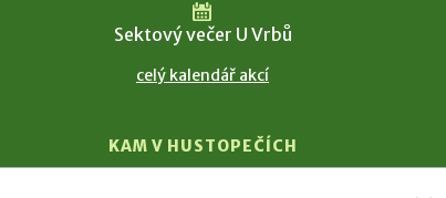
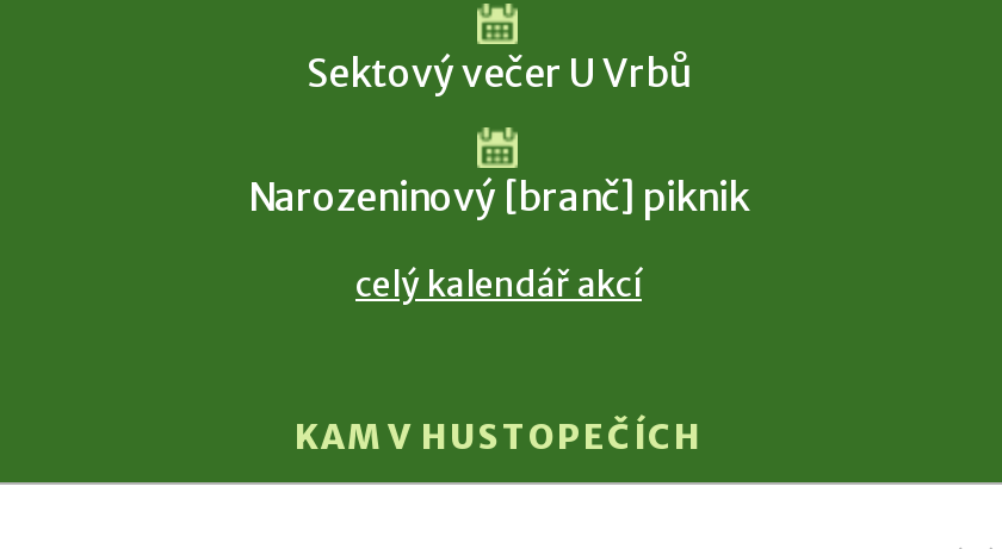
none -> [248,173,749,221] Narozeninový [branč] piknik

